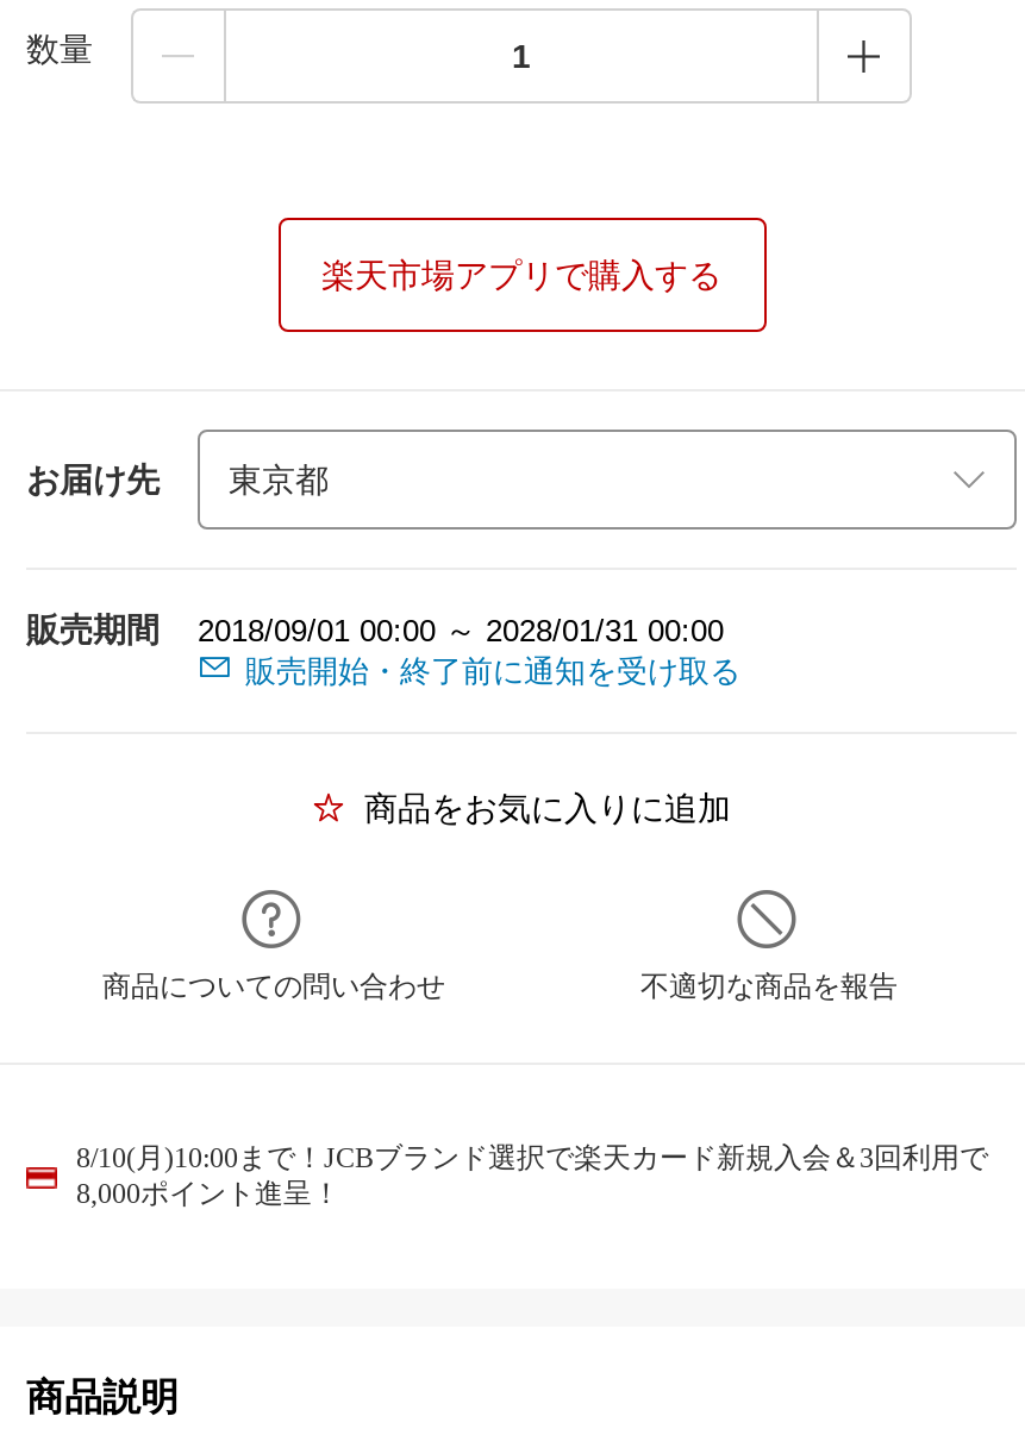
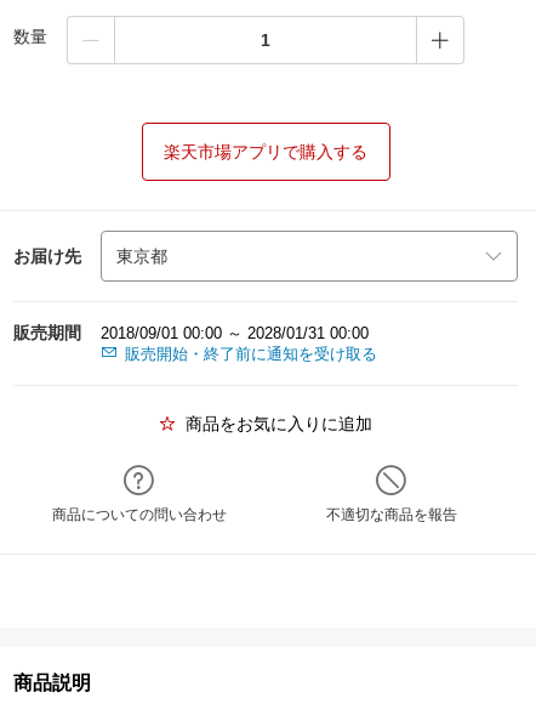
[76,1141,988,1210] 8/10(月)10:00まで！JCBブランド選択で楽天カード新規入会＆3回利用で | 8,000ポイント進呈！ -> none

